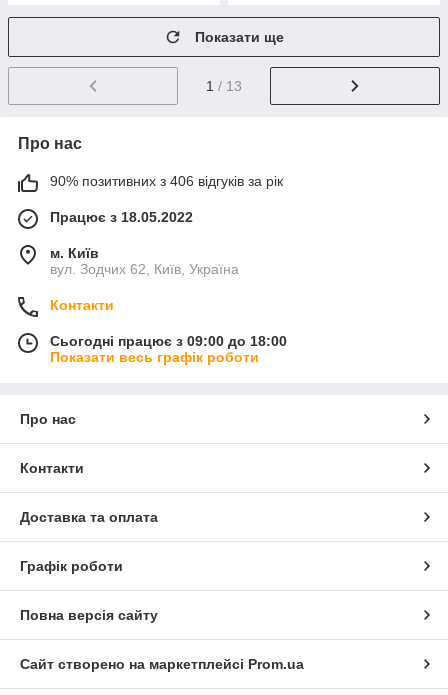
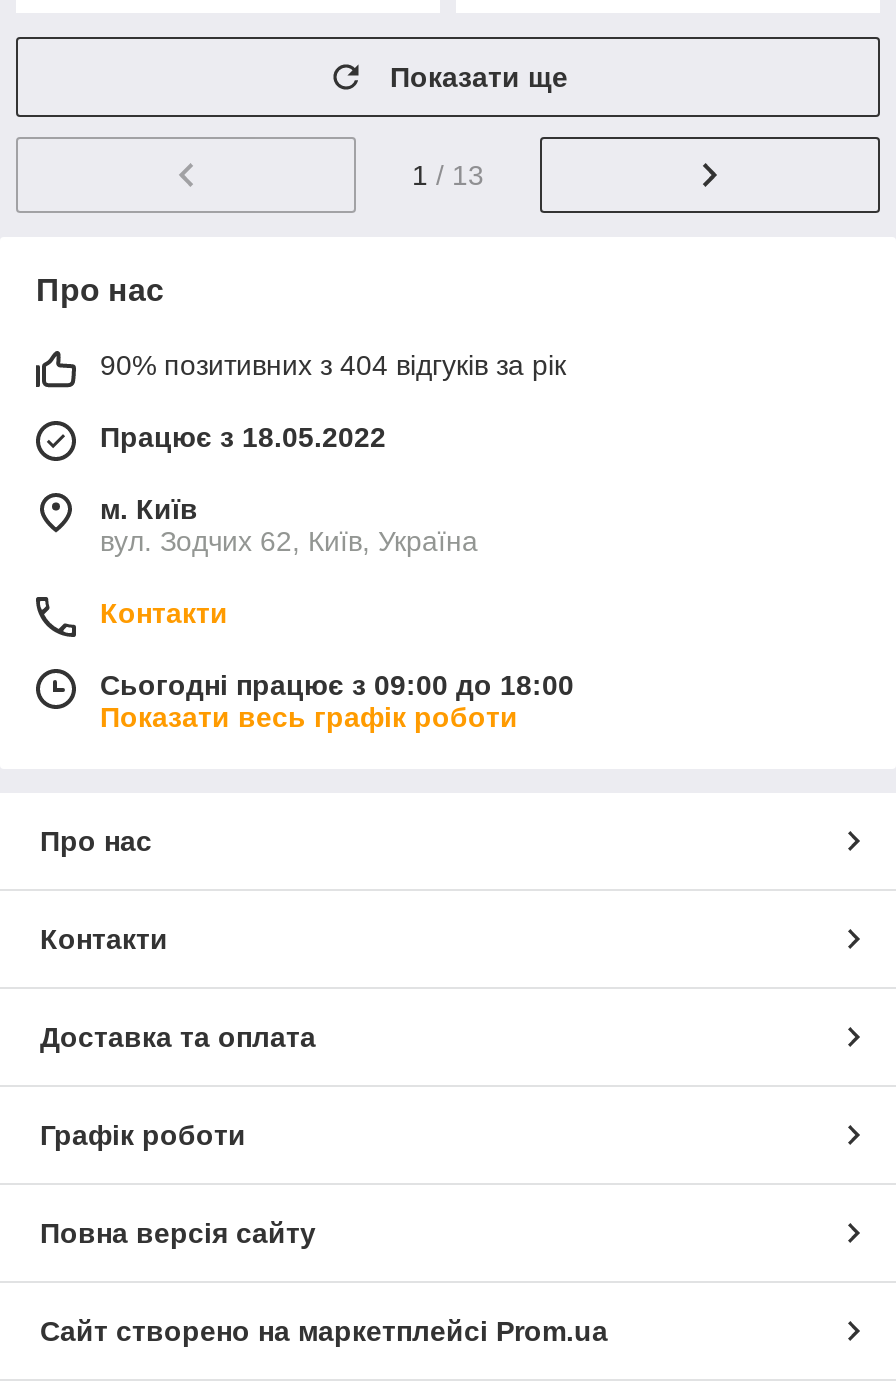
[50,173,283,189] 90% позитивних з 406 відгуків за рік -> [100,349,566,381] 90% позитивних з 404 відгуків за рік

